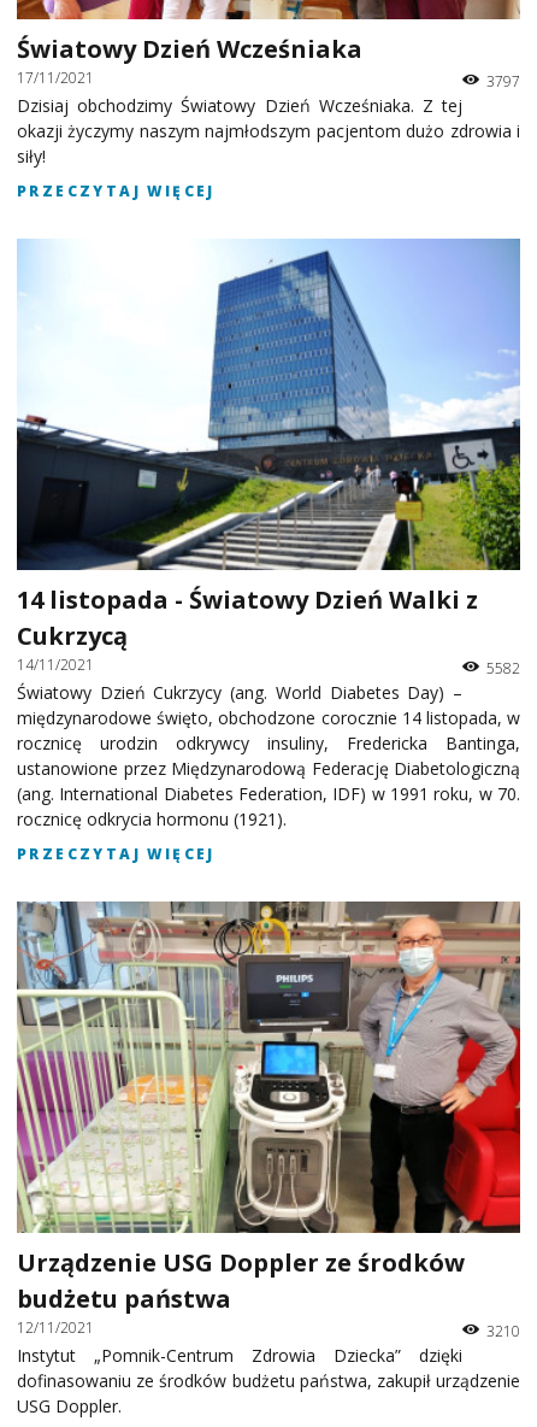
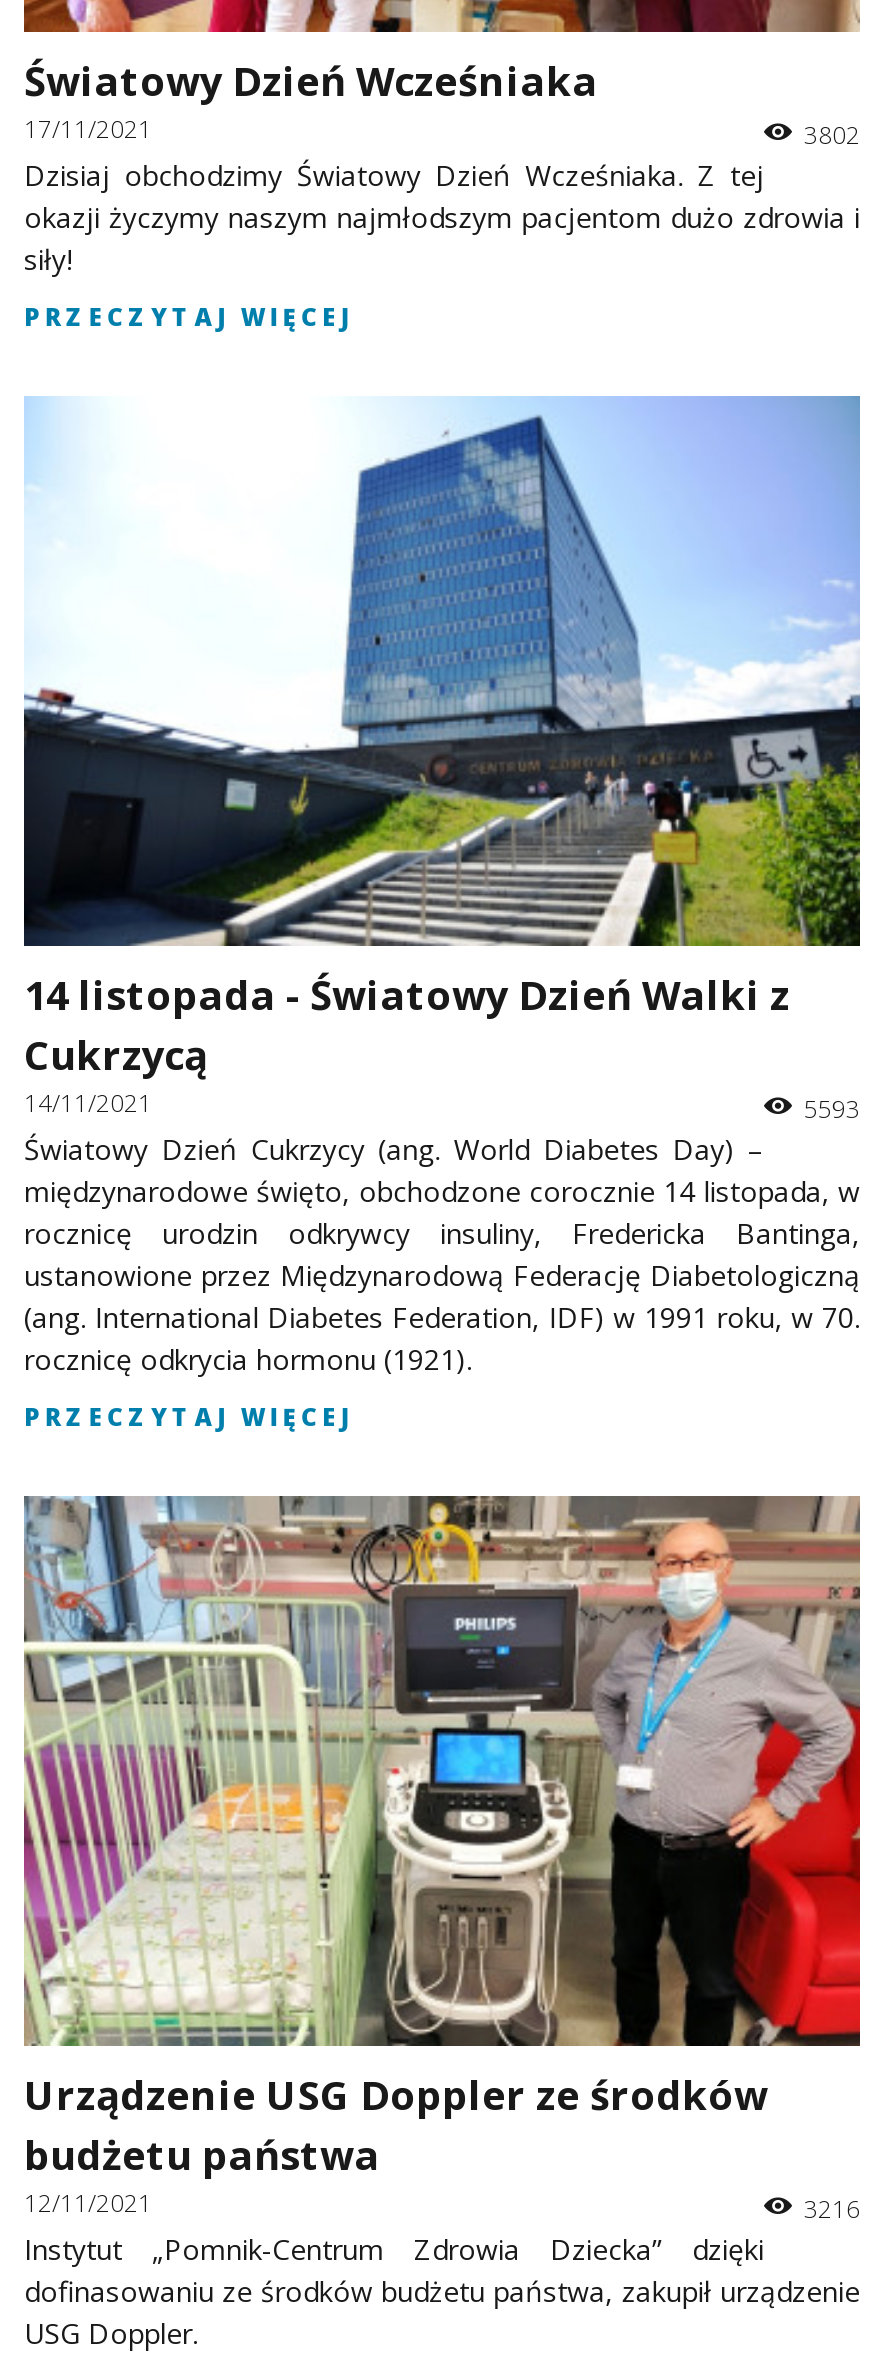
[479,71,520,92] 3797 -> [792,119,860,153] 3802
[479,658,520,679] 5582 -> [792,1092,860,1126] 5593
[479,1321,520,1341] 3210 -> [792,2191,860,2225] 3216

